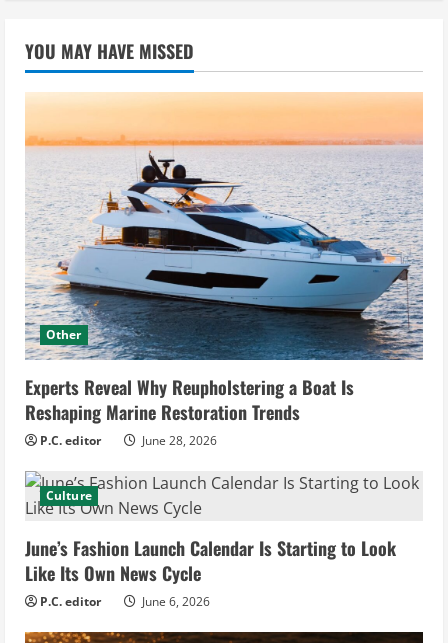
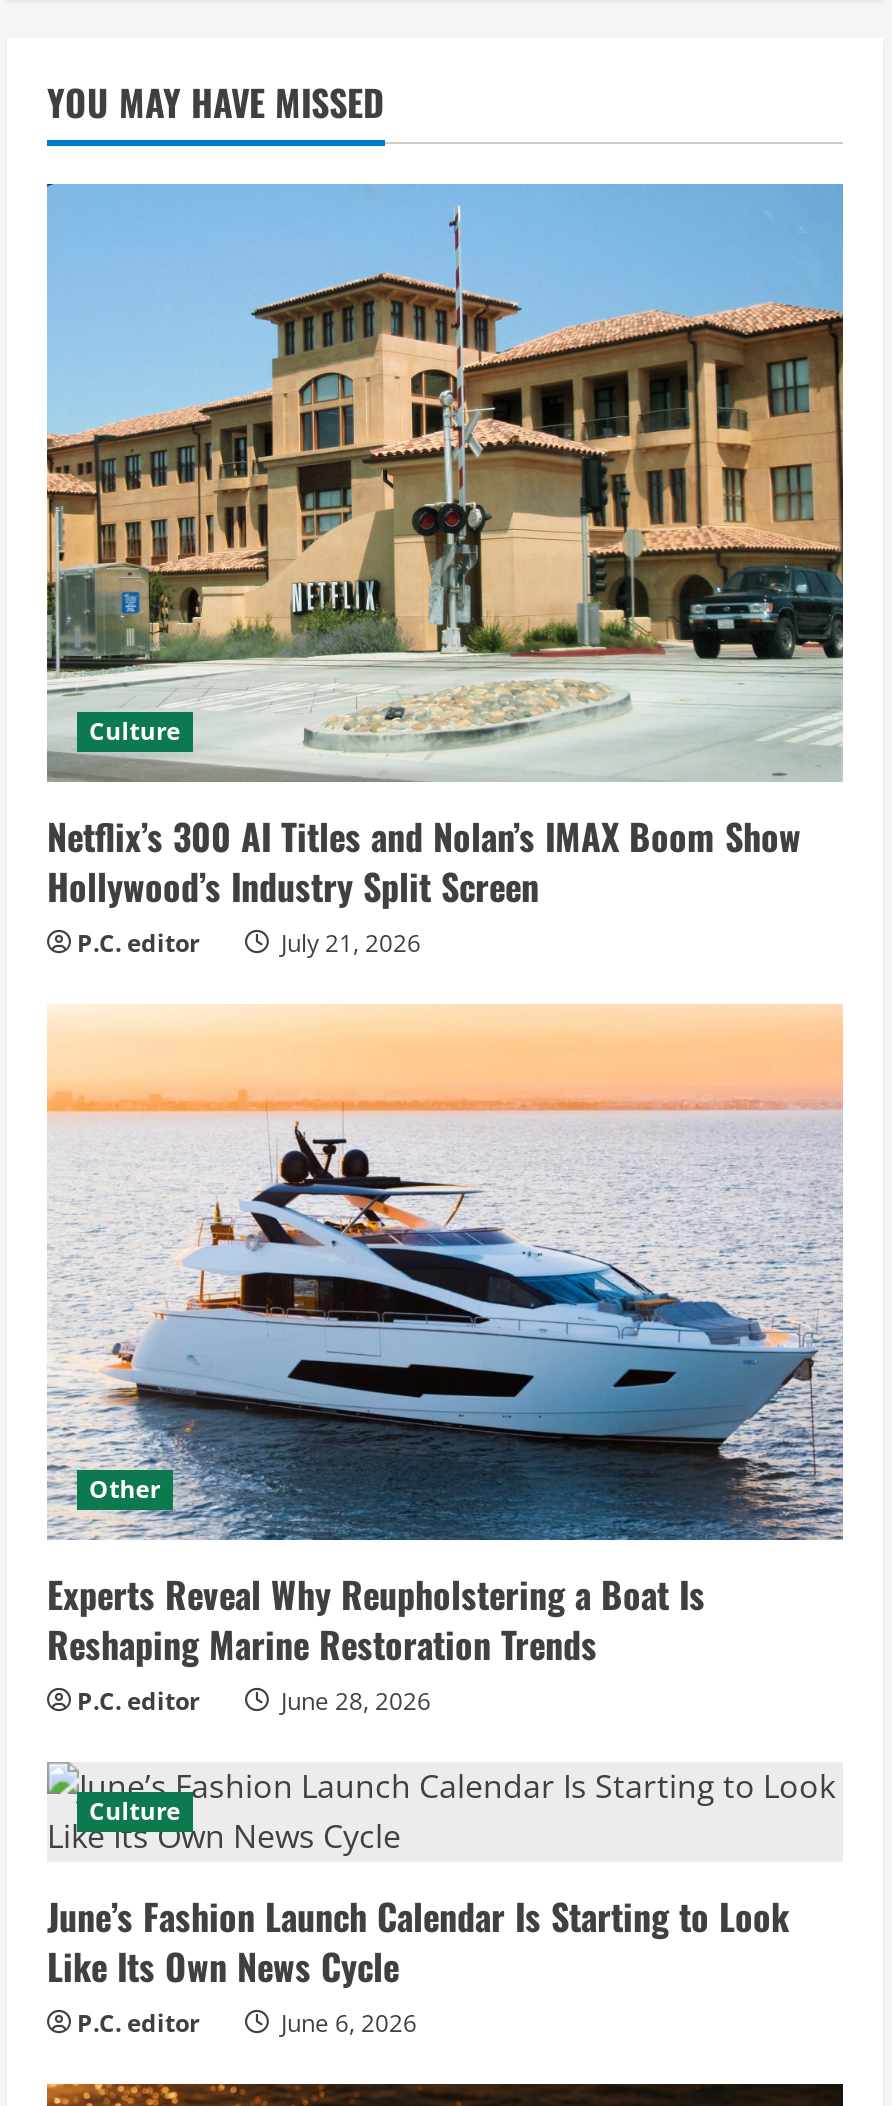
none -> [45,182,845,960] [image] | Culture | Netflix’s 300 AI Titles and Nolan’s IMAX Boom Show | Hollywood’s Industry Split Screen | P.C. editor | July 21, 2026

